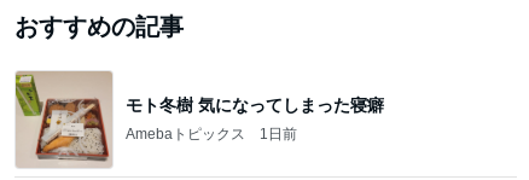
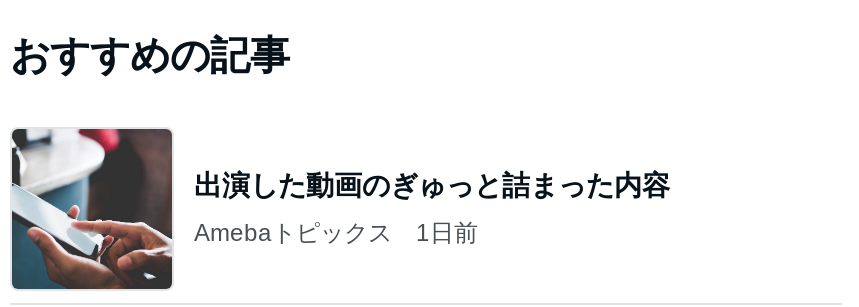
[14,70,384,168] [image] | モト冬樹 気になってしまった寝癖 -> [10,127,670,291] [image] | 出演した動画のぎゅっと詰まった内容

